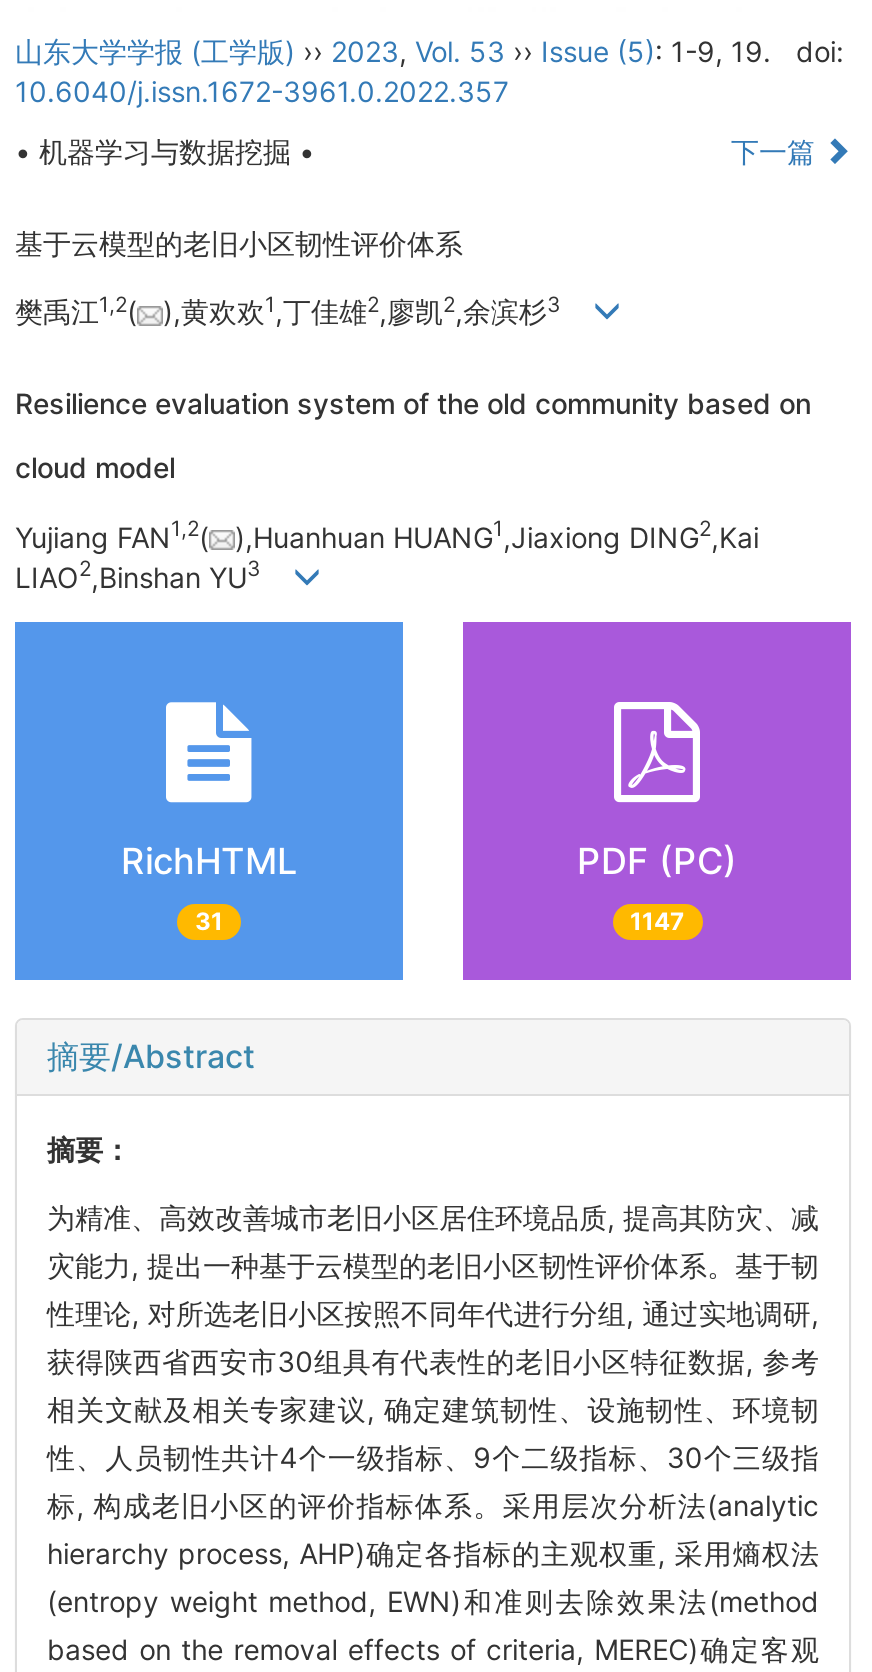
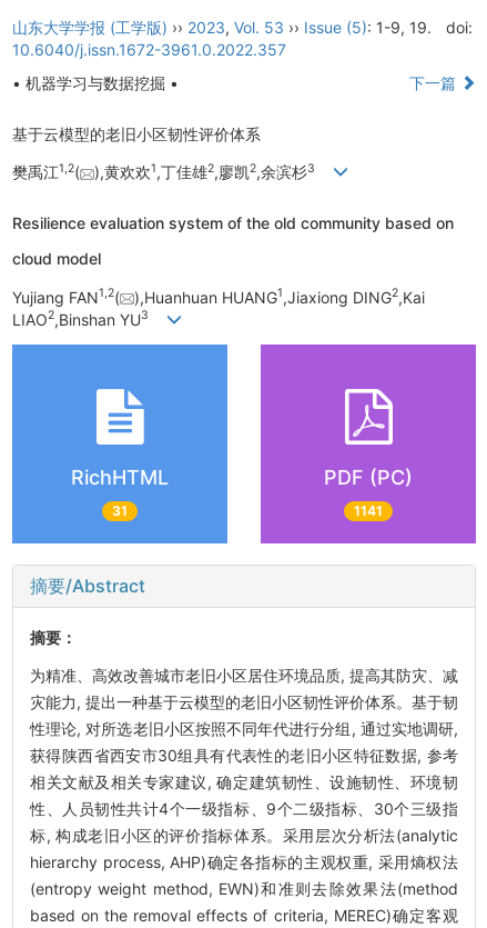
[630,906,684,936] 1147 -> [354,503,383,519] 1141

